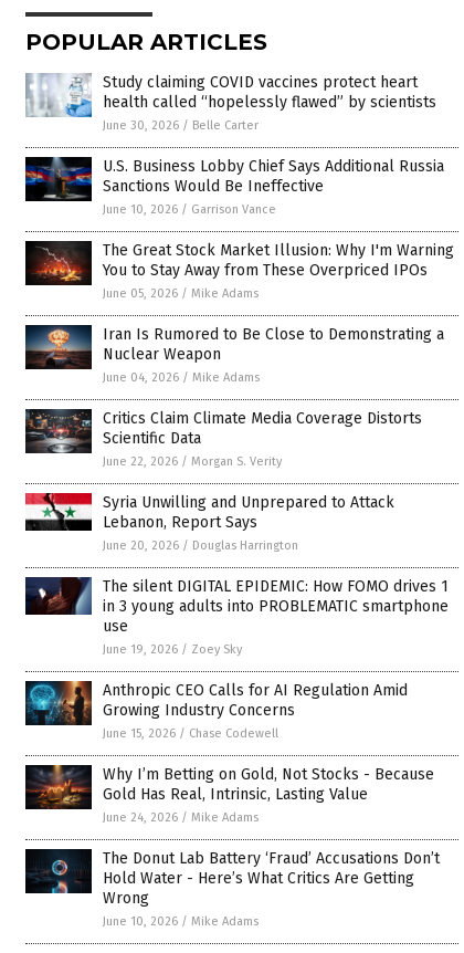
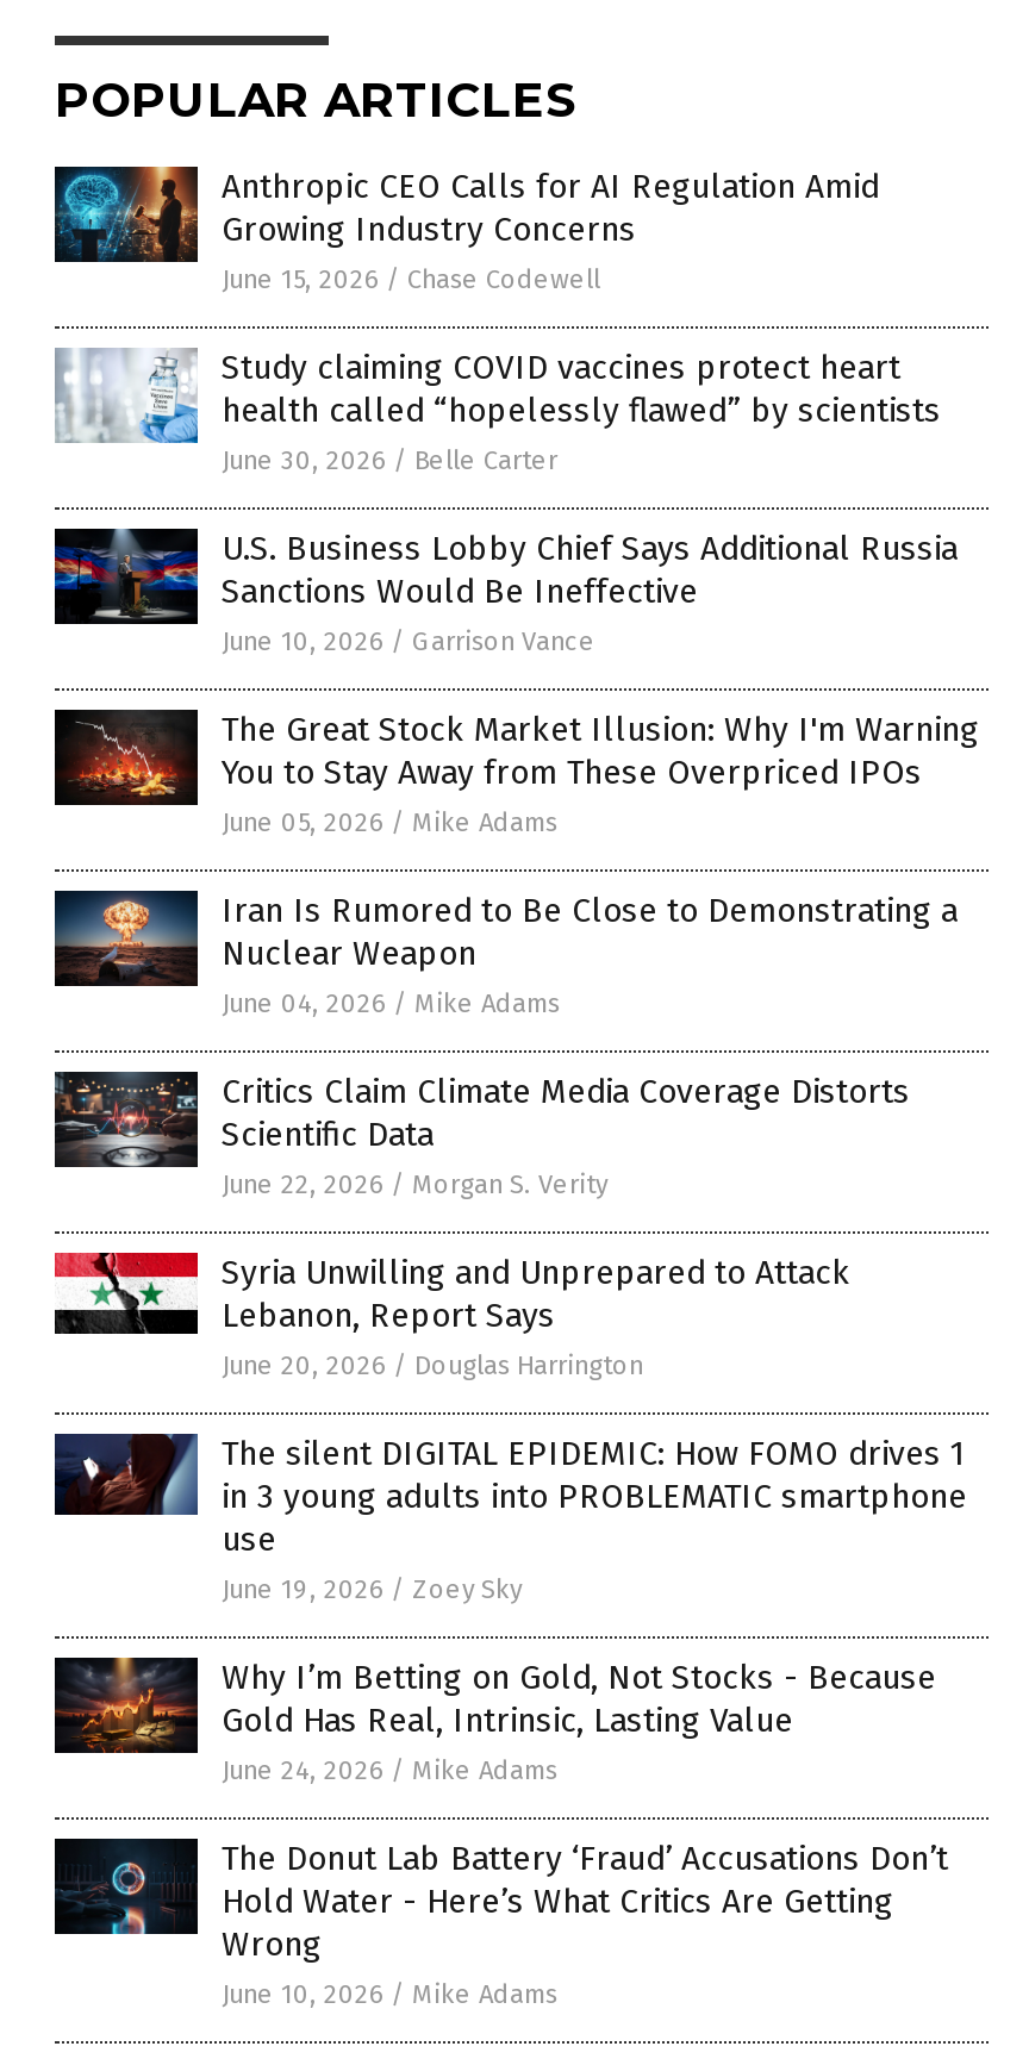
moved [24,65,454,657] -> [52,331,979,1605]: [image] | Study claiming COVID vaccines protect heart | health called “hopelessly flawed” by scientists | ... | use | June 19, 2026 / Zoey Sky
moved [25,680,408,741] -> [52,164,879,295]: [image] | Anthropic CEO Calls for AI Regulation Amid | Growing Industry Concerns | June 15, 2026 / Chase Codewell

